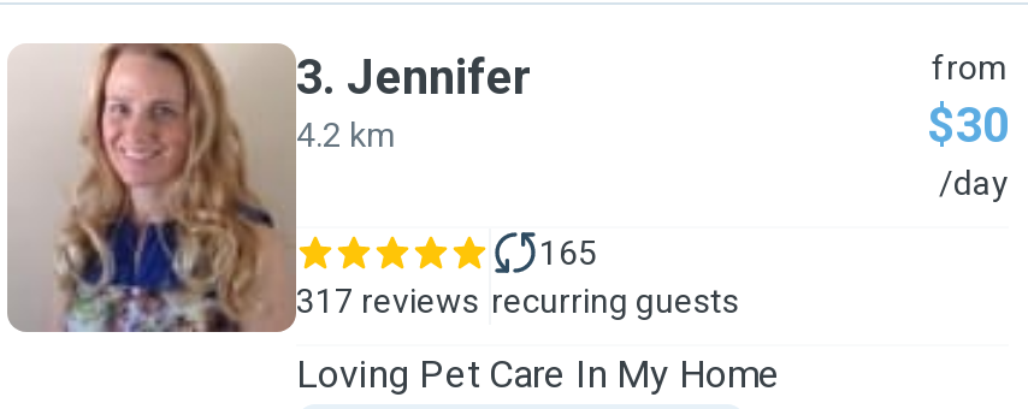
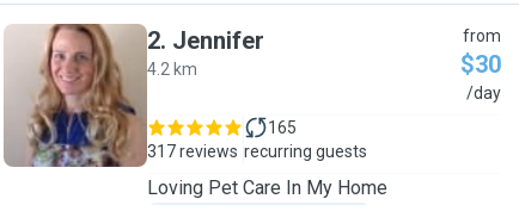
[296,48,532,106] 3. Jennifer -> [147,26,264,55] 2. Jennifer

